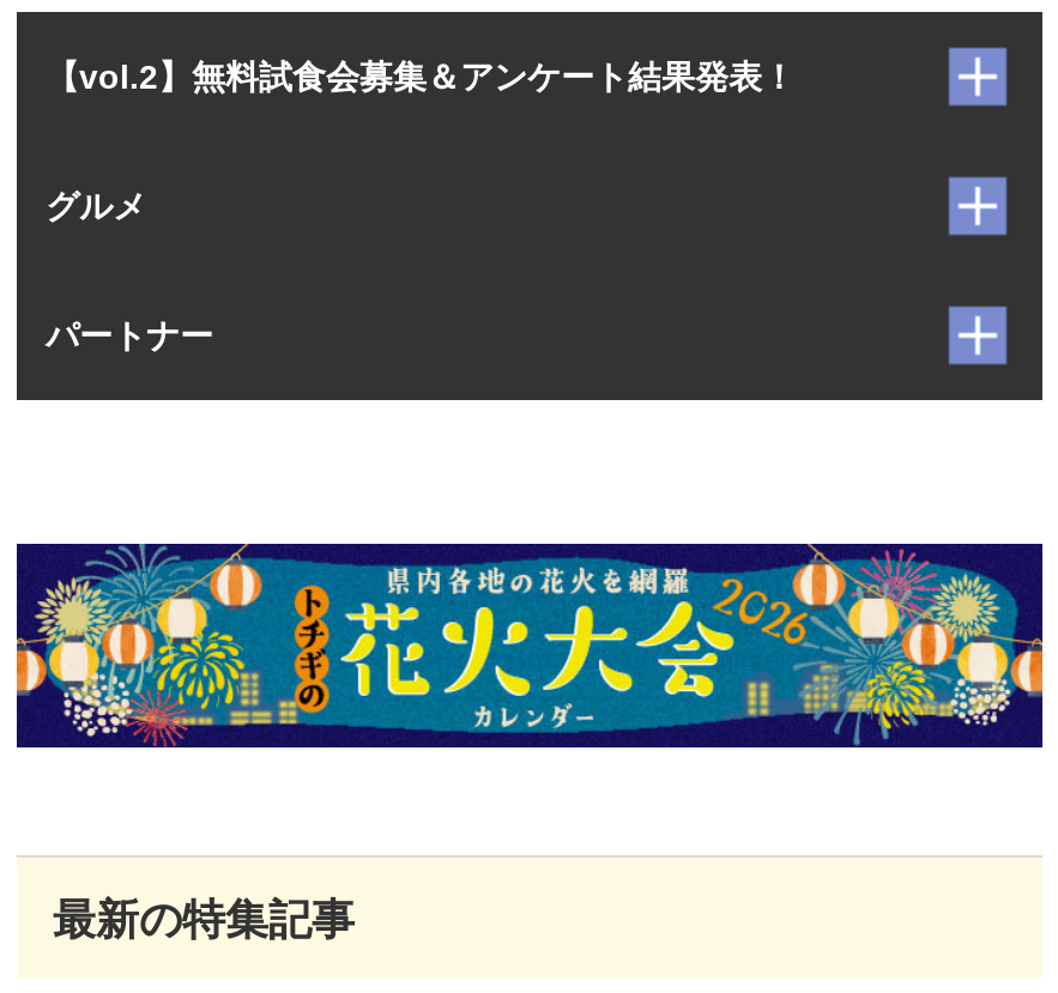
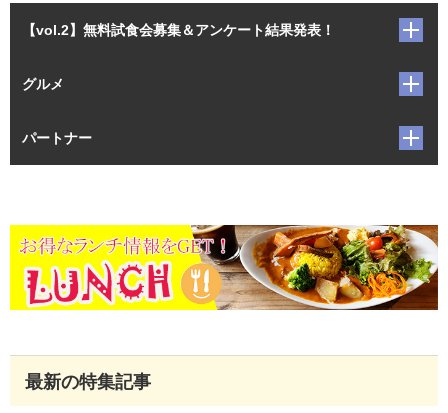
[14,541,1045,750] [image] -> [9,224,439,311] [image]

